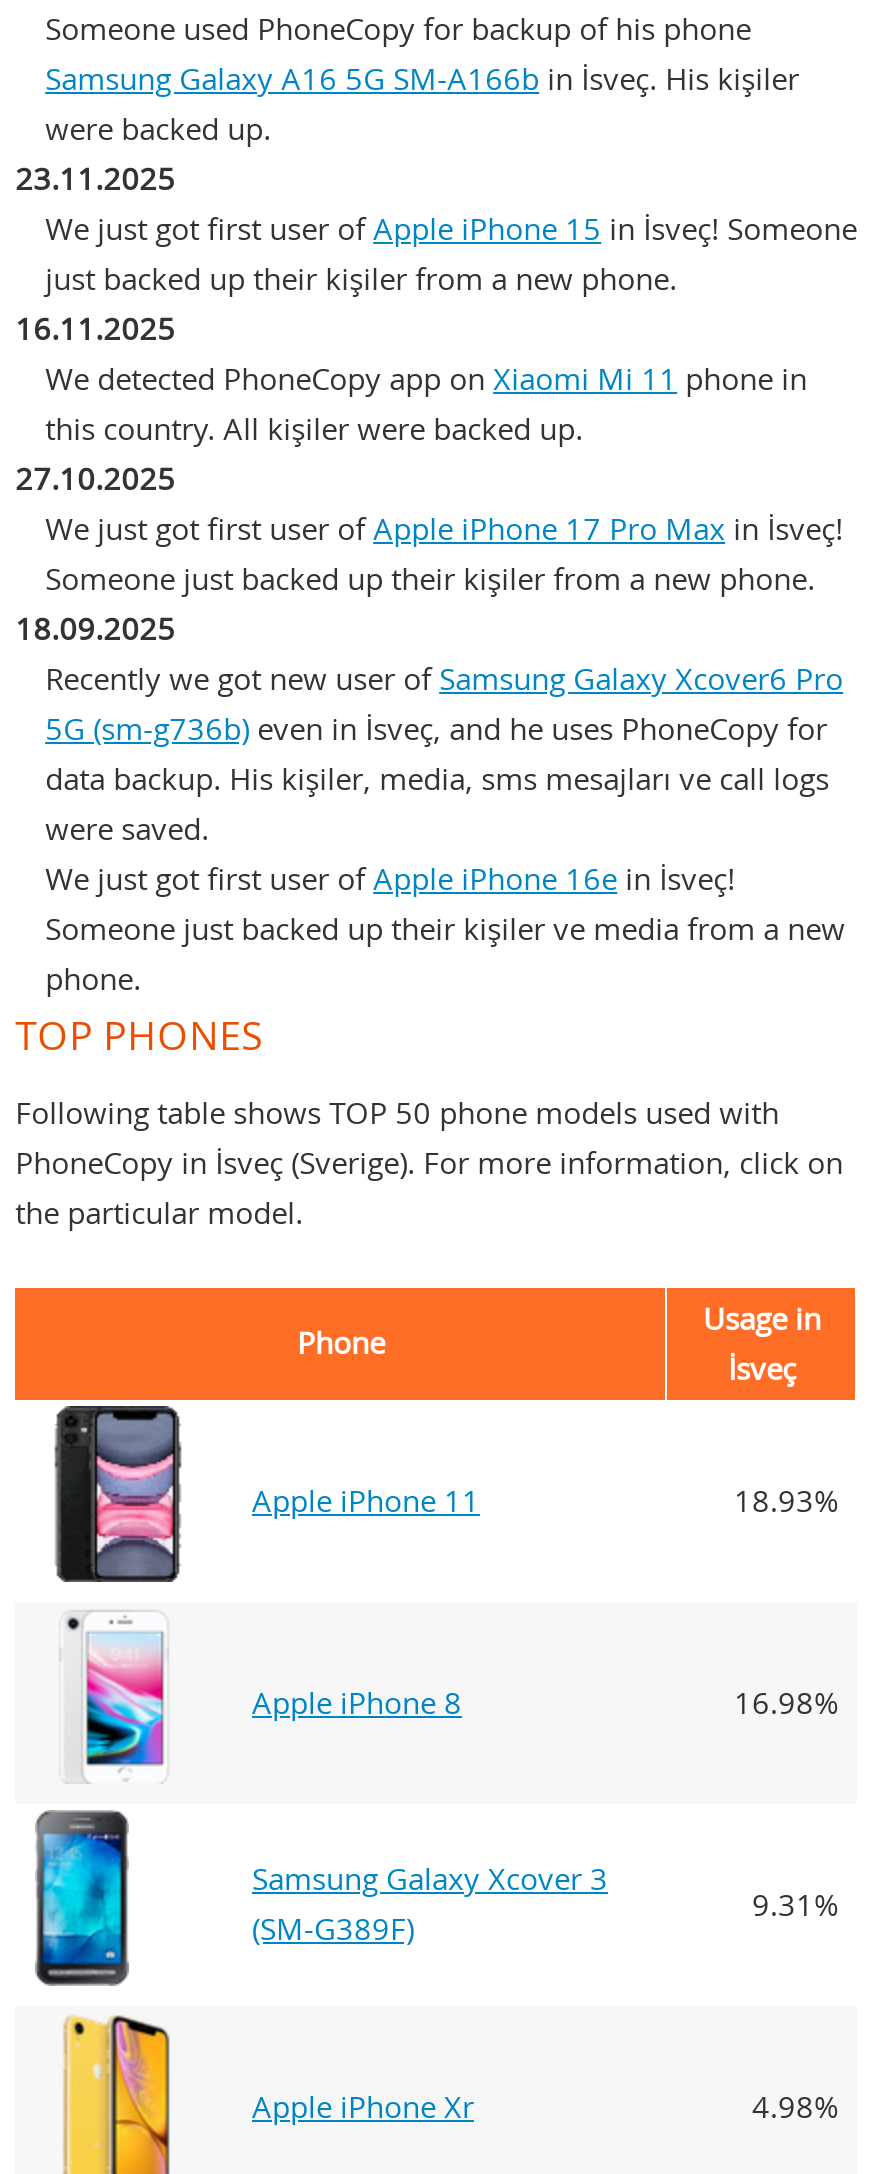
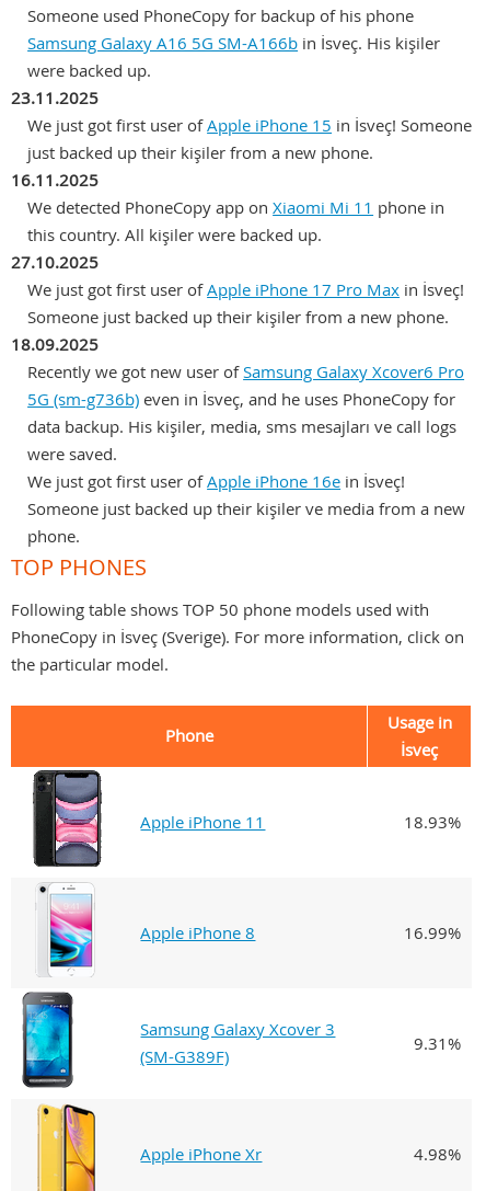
[734,1682,838,1722] 16.98% -> [404,921,461,943] 16.99%

